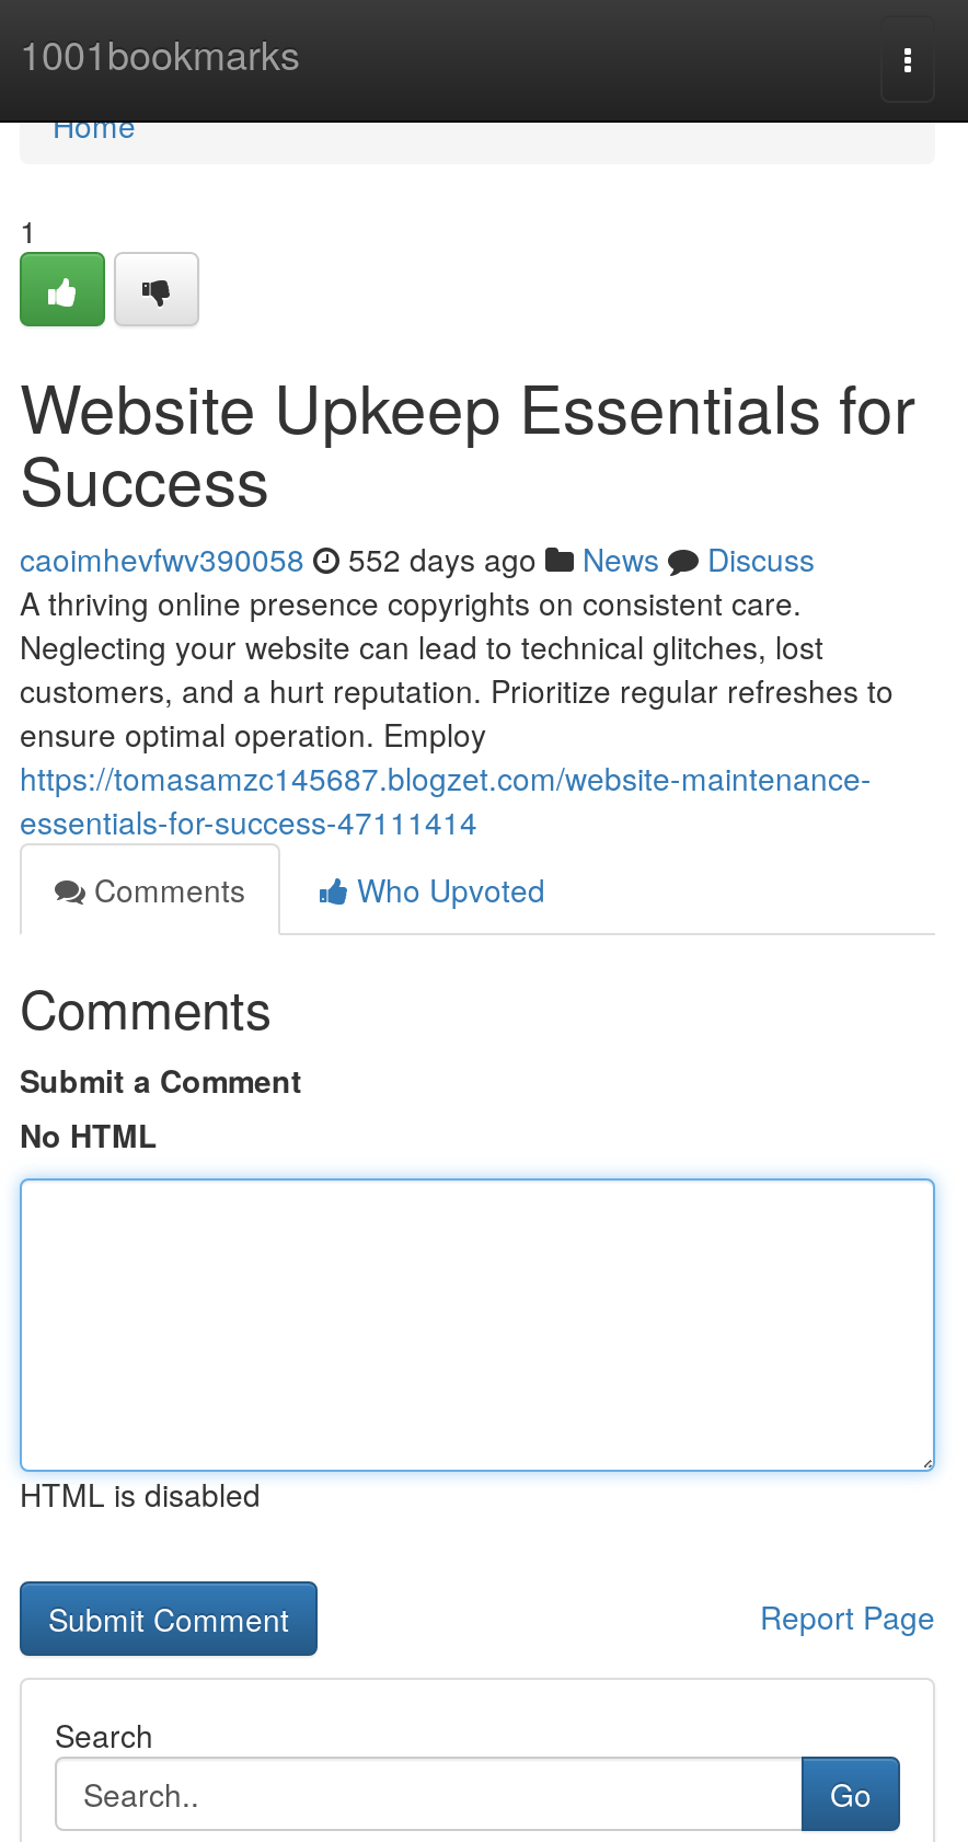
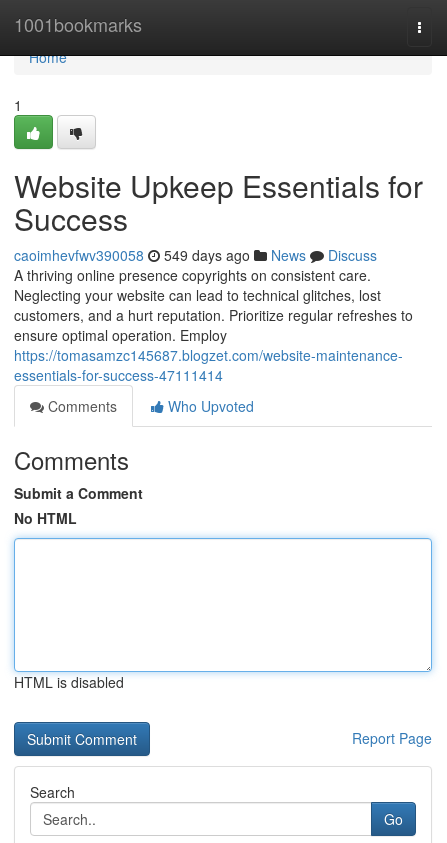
[20,537,815,580] caoimhevfwv390058 552 days ago News Discuss -> [14,245,377,265] caoimhevfwv390058 549 days ago News Discuss

